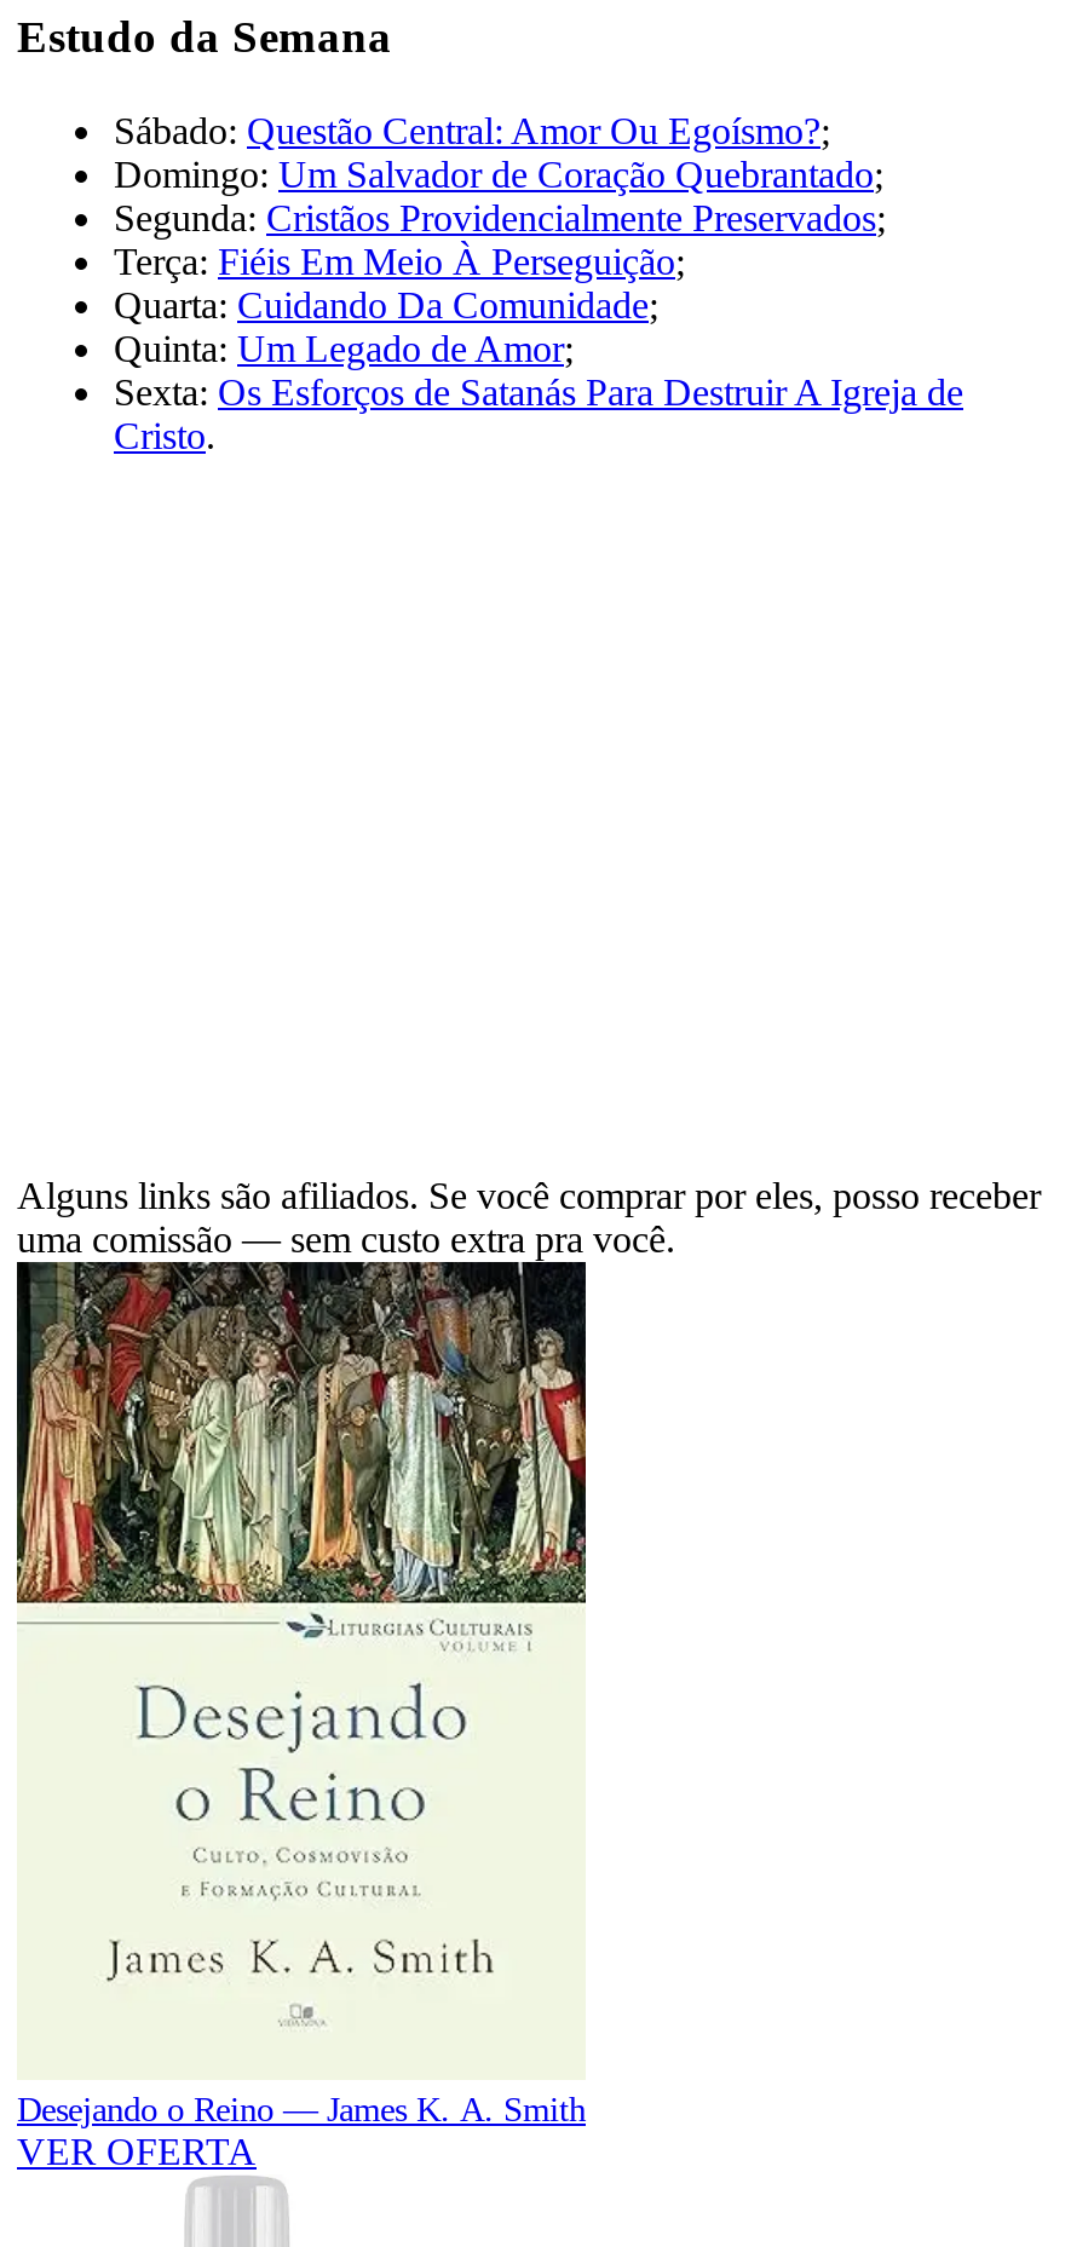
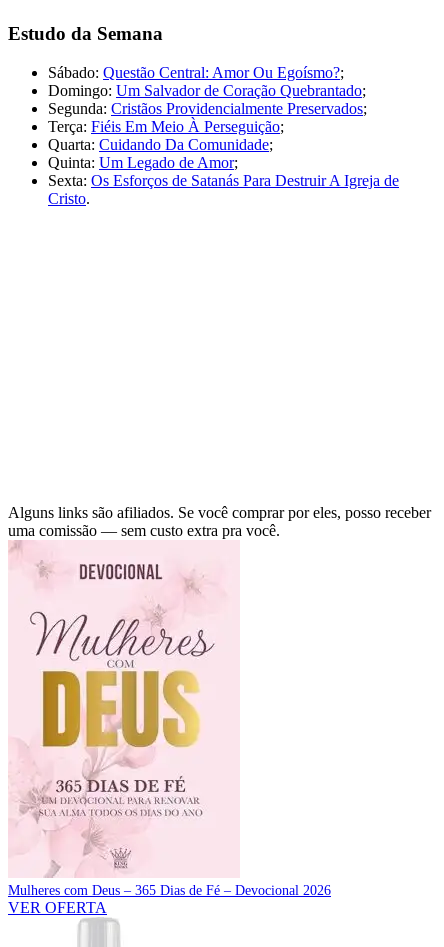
[15,1267,588,2129] [image] | Desejando o Reino — James K. A. Smith -> [8,542,331,898] [image] | Mulheres com Deus – 365 Dias de Fé – Devocional 2026

